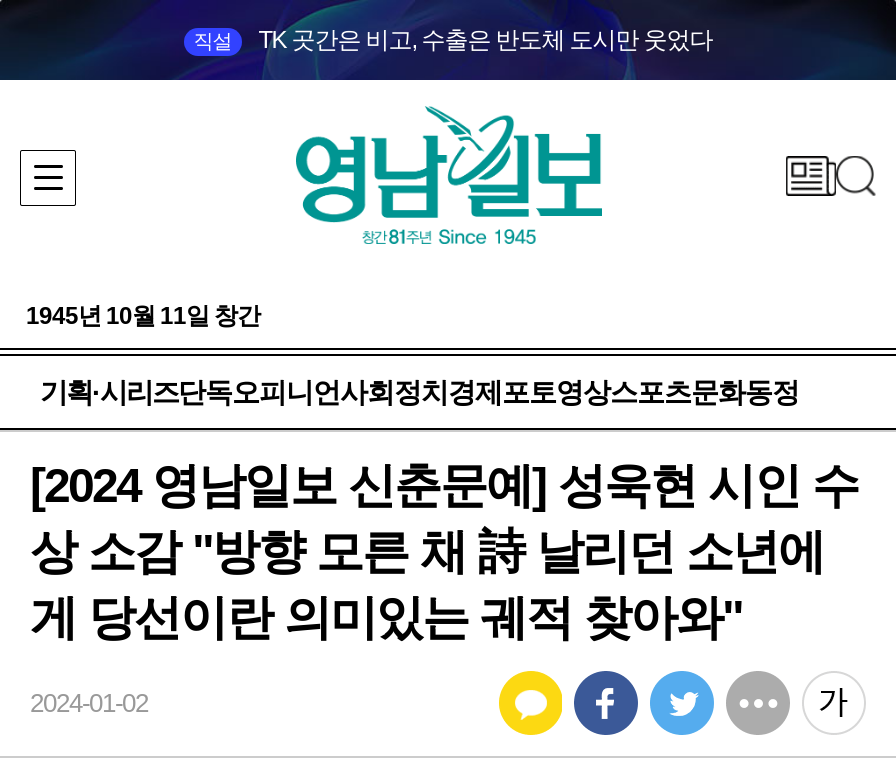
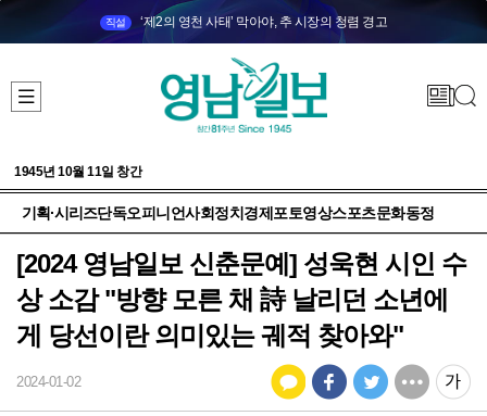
[258,26,712,54] TK 곳간은 비고, 수출은 반도체 도시만 웃었다 -> [140,14,387,29] ‘제2의 영천 사태’ 막아야, 추 시장의 청렴 경고

